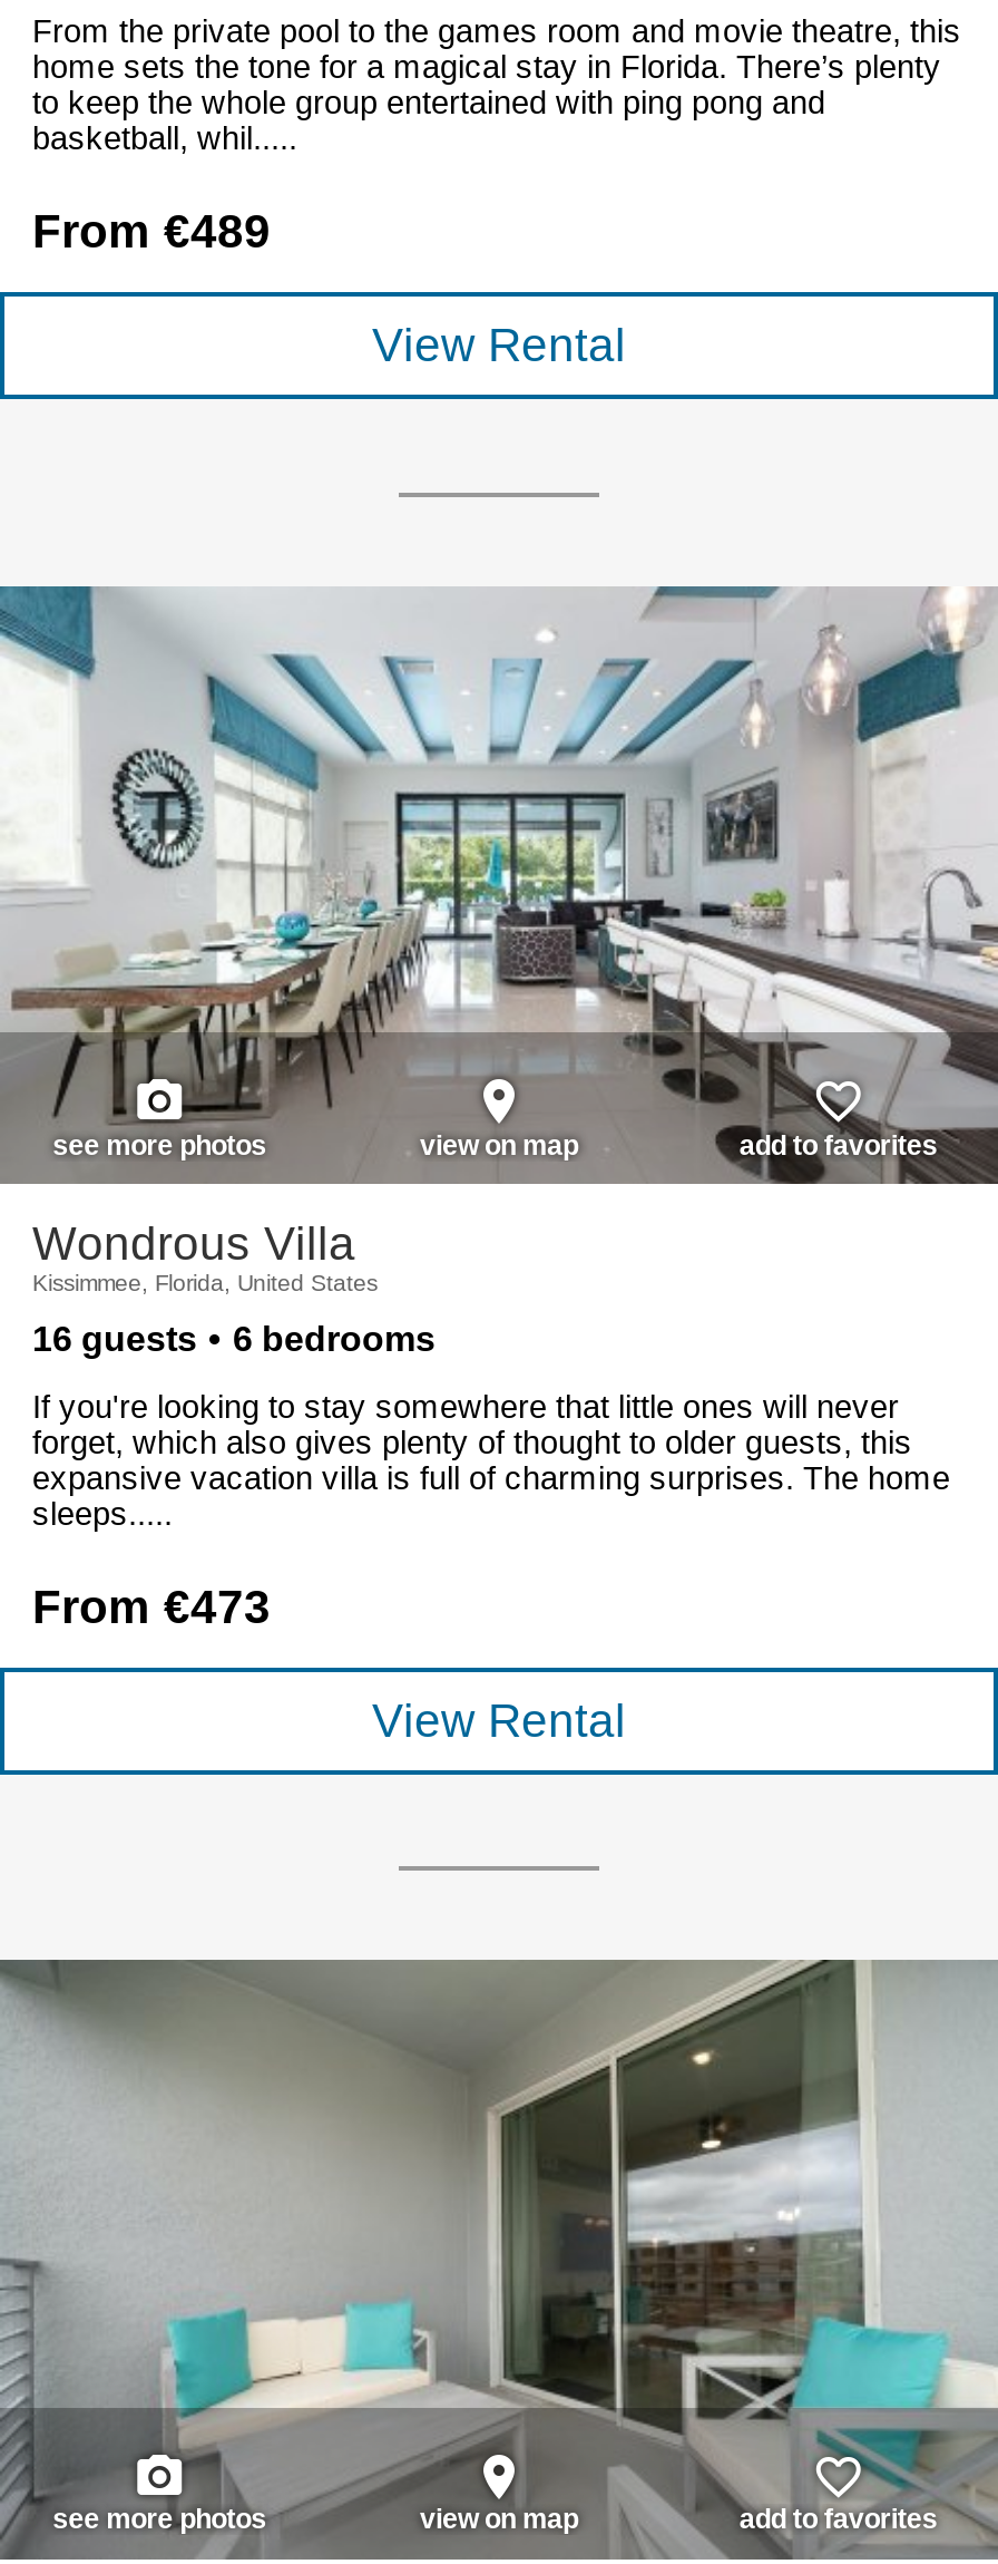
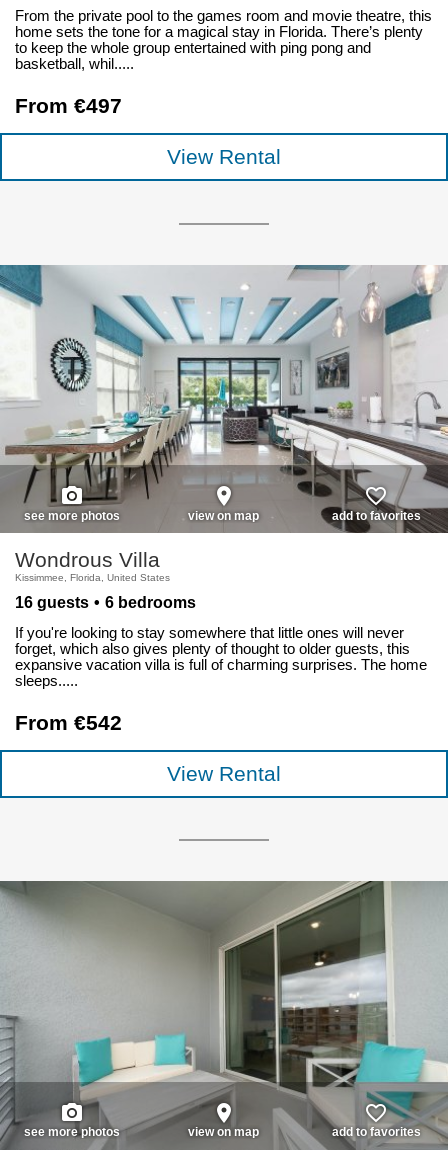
[32,205,271,256] From €489 -> [14,94,121,117] From €497
[32,1580,271,1631] From €473 -> [14,710,121,733] From €542

